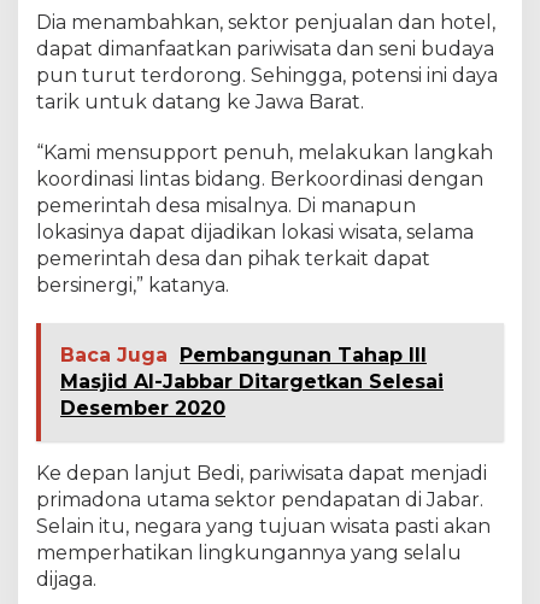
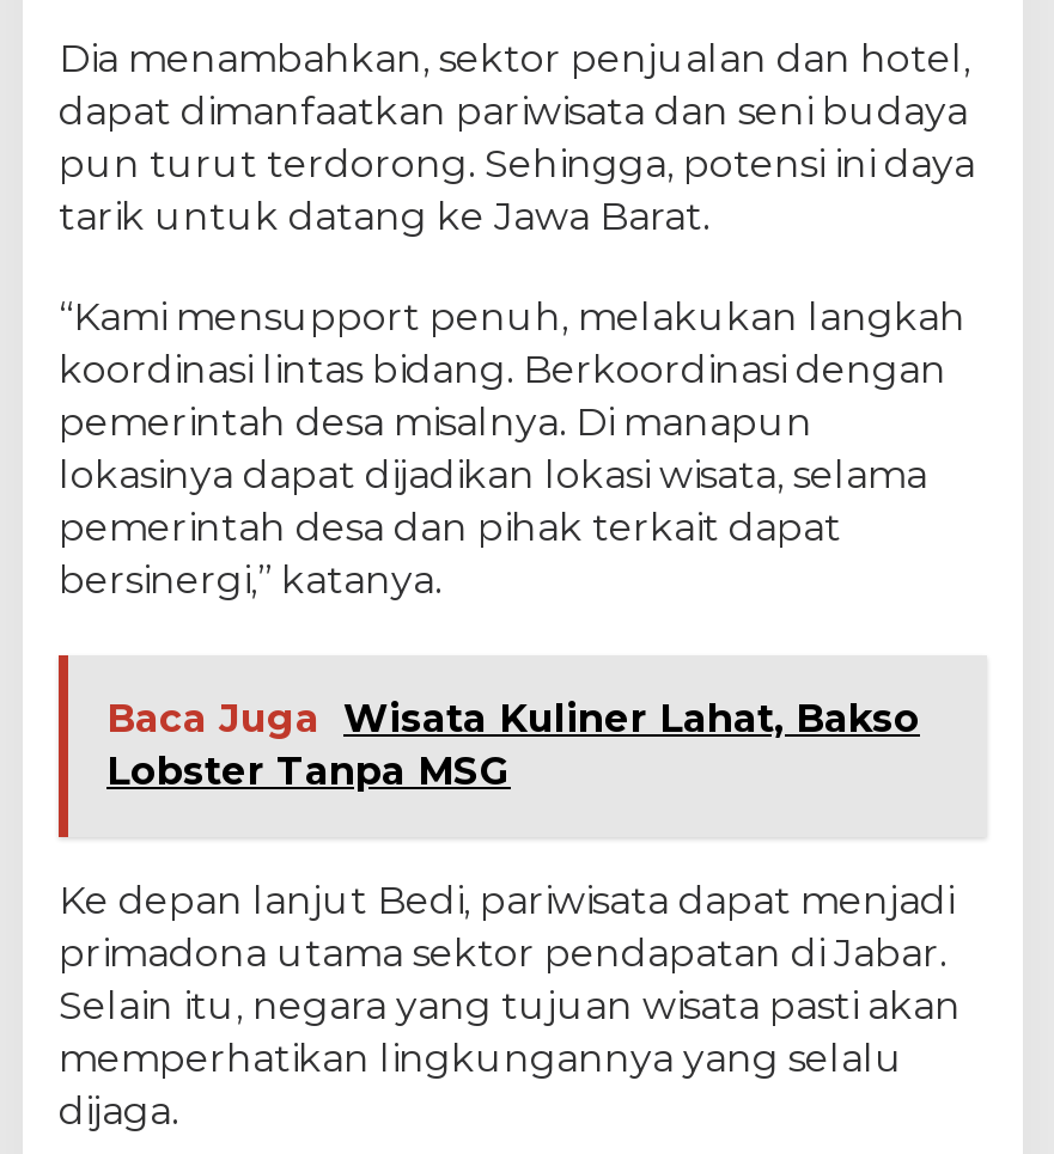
[60,344,444,420] Baca Juga Pembangunan Tahap III | Masjid Al-Jabbar Ditargetkan Selesai | Desember 2020 -> [106,696,920,794] Baca Juga Wisata Kuliner Lahat, Bakso | Lobster Tanpa MSG

